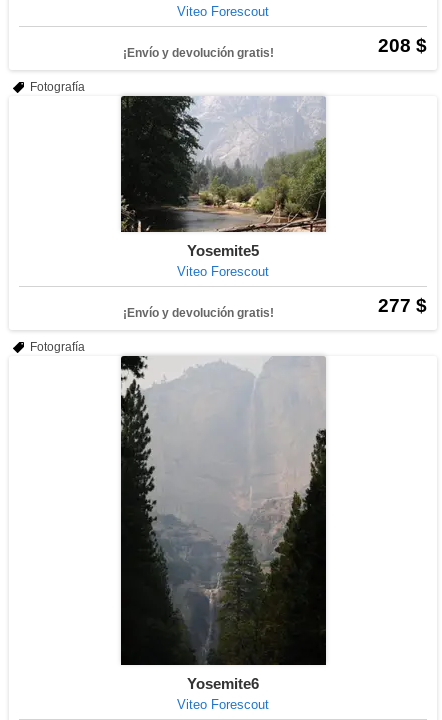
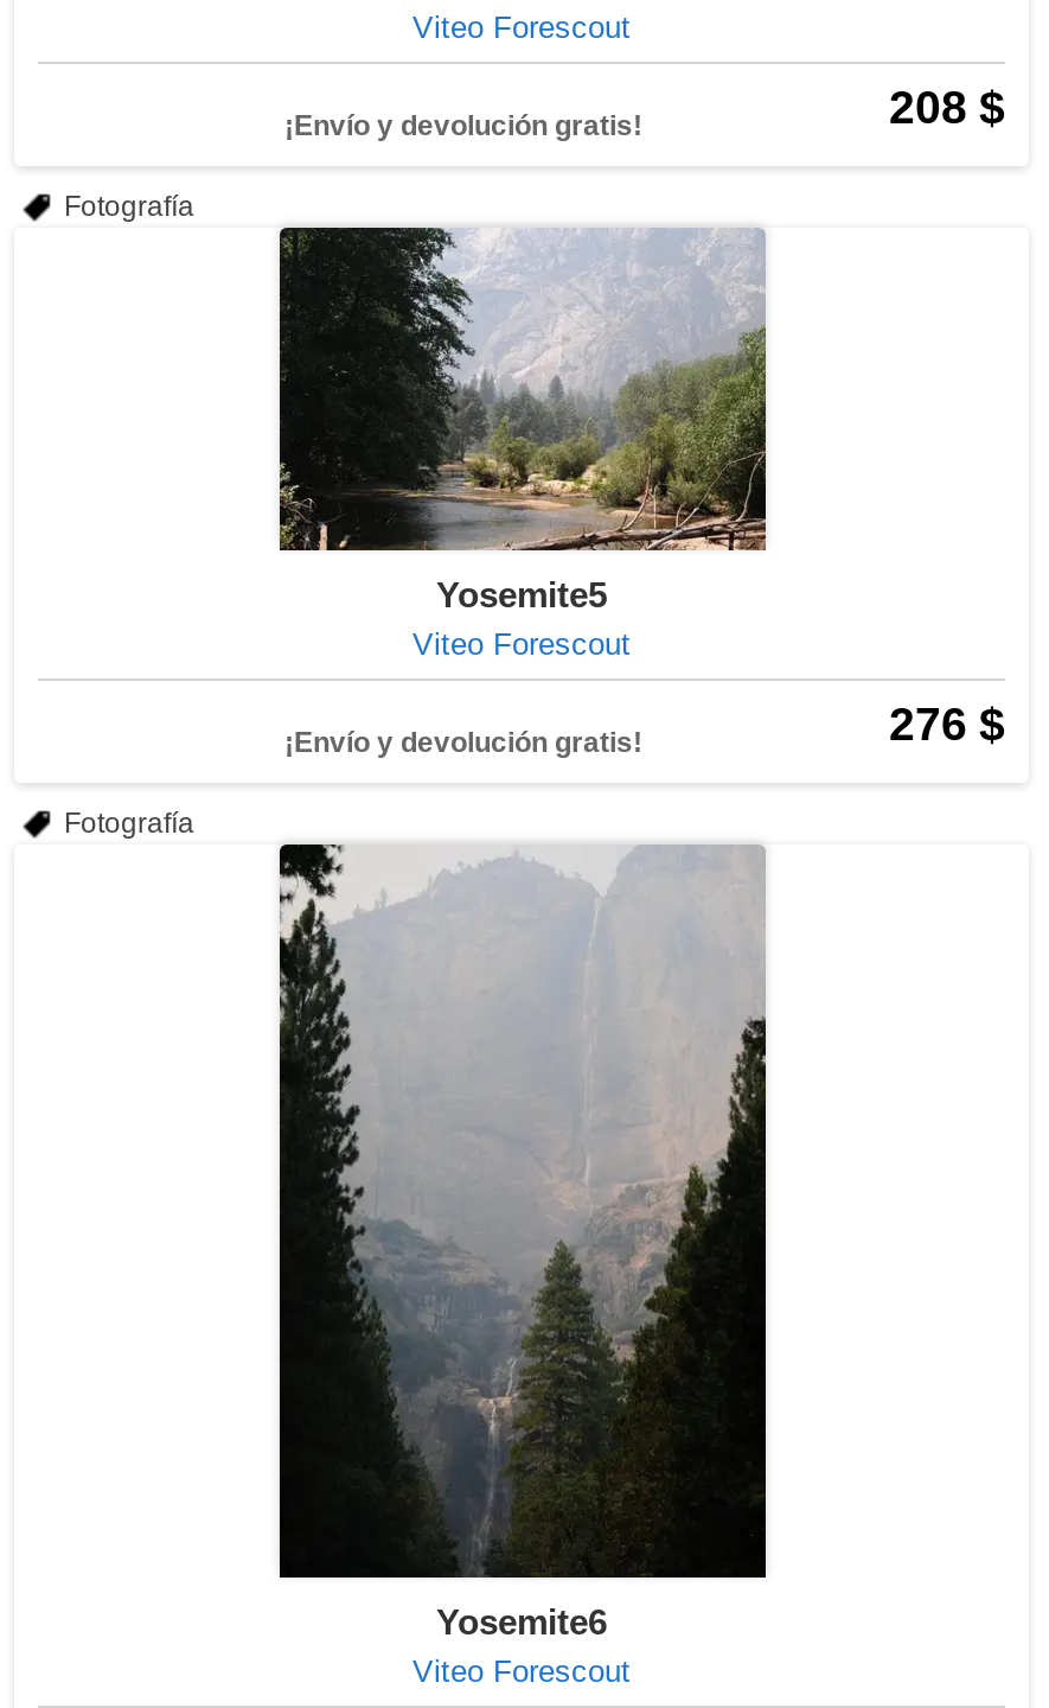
[378,294,427,316] 277 $ -> [889,697,1005,750] 276 $

